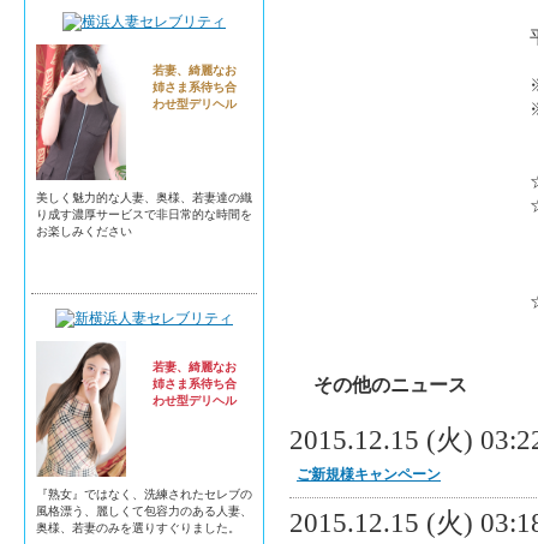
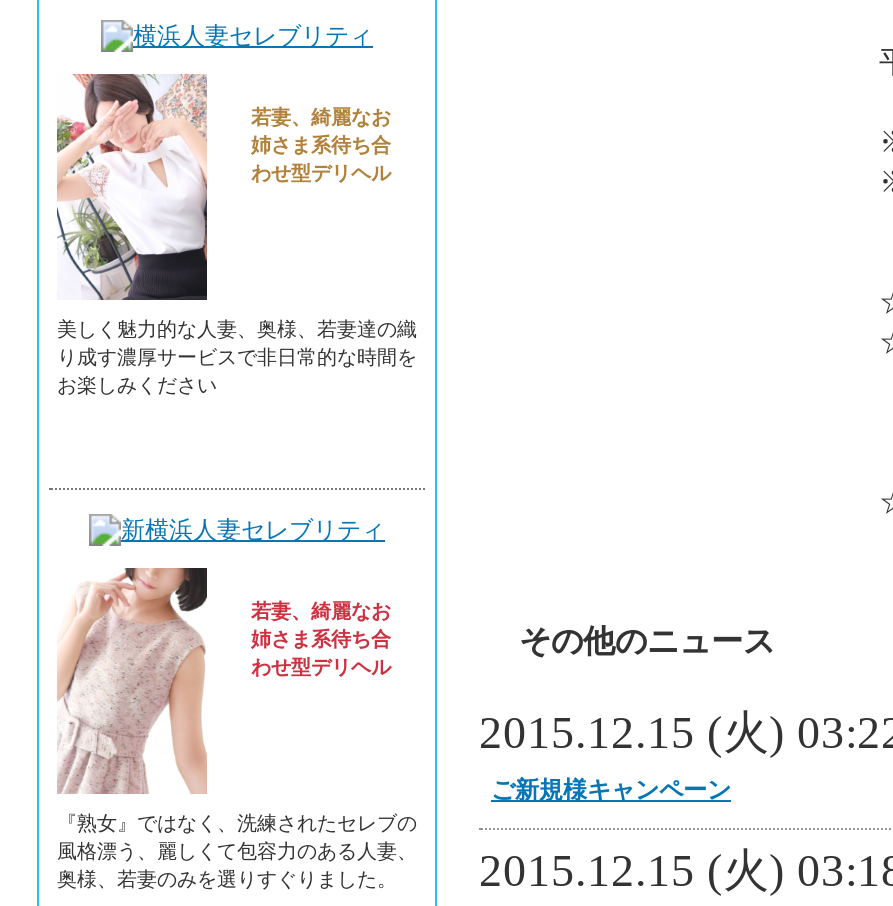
[35,43,127,181] [image] -> [55,72,209,302] [image]
[35,341,127,478] [image] -> [57,566,209,794] [image]

